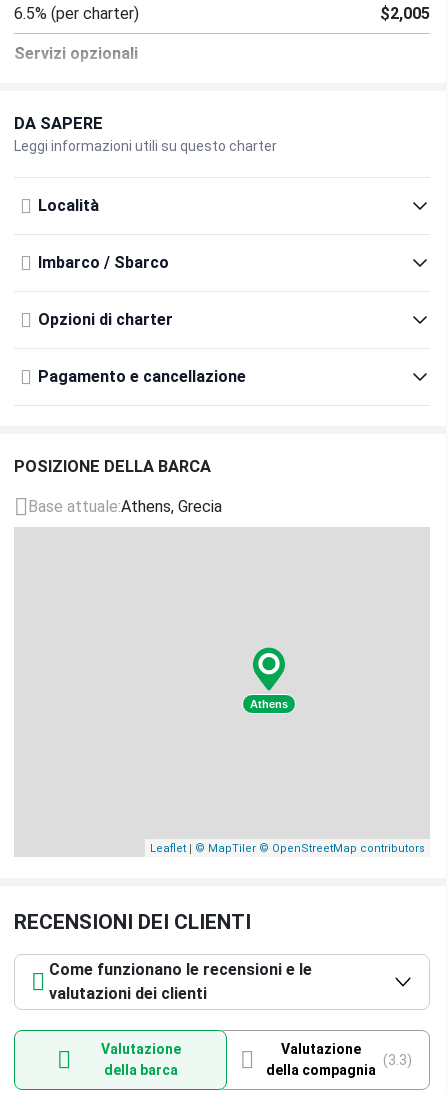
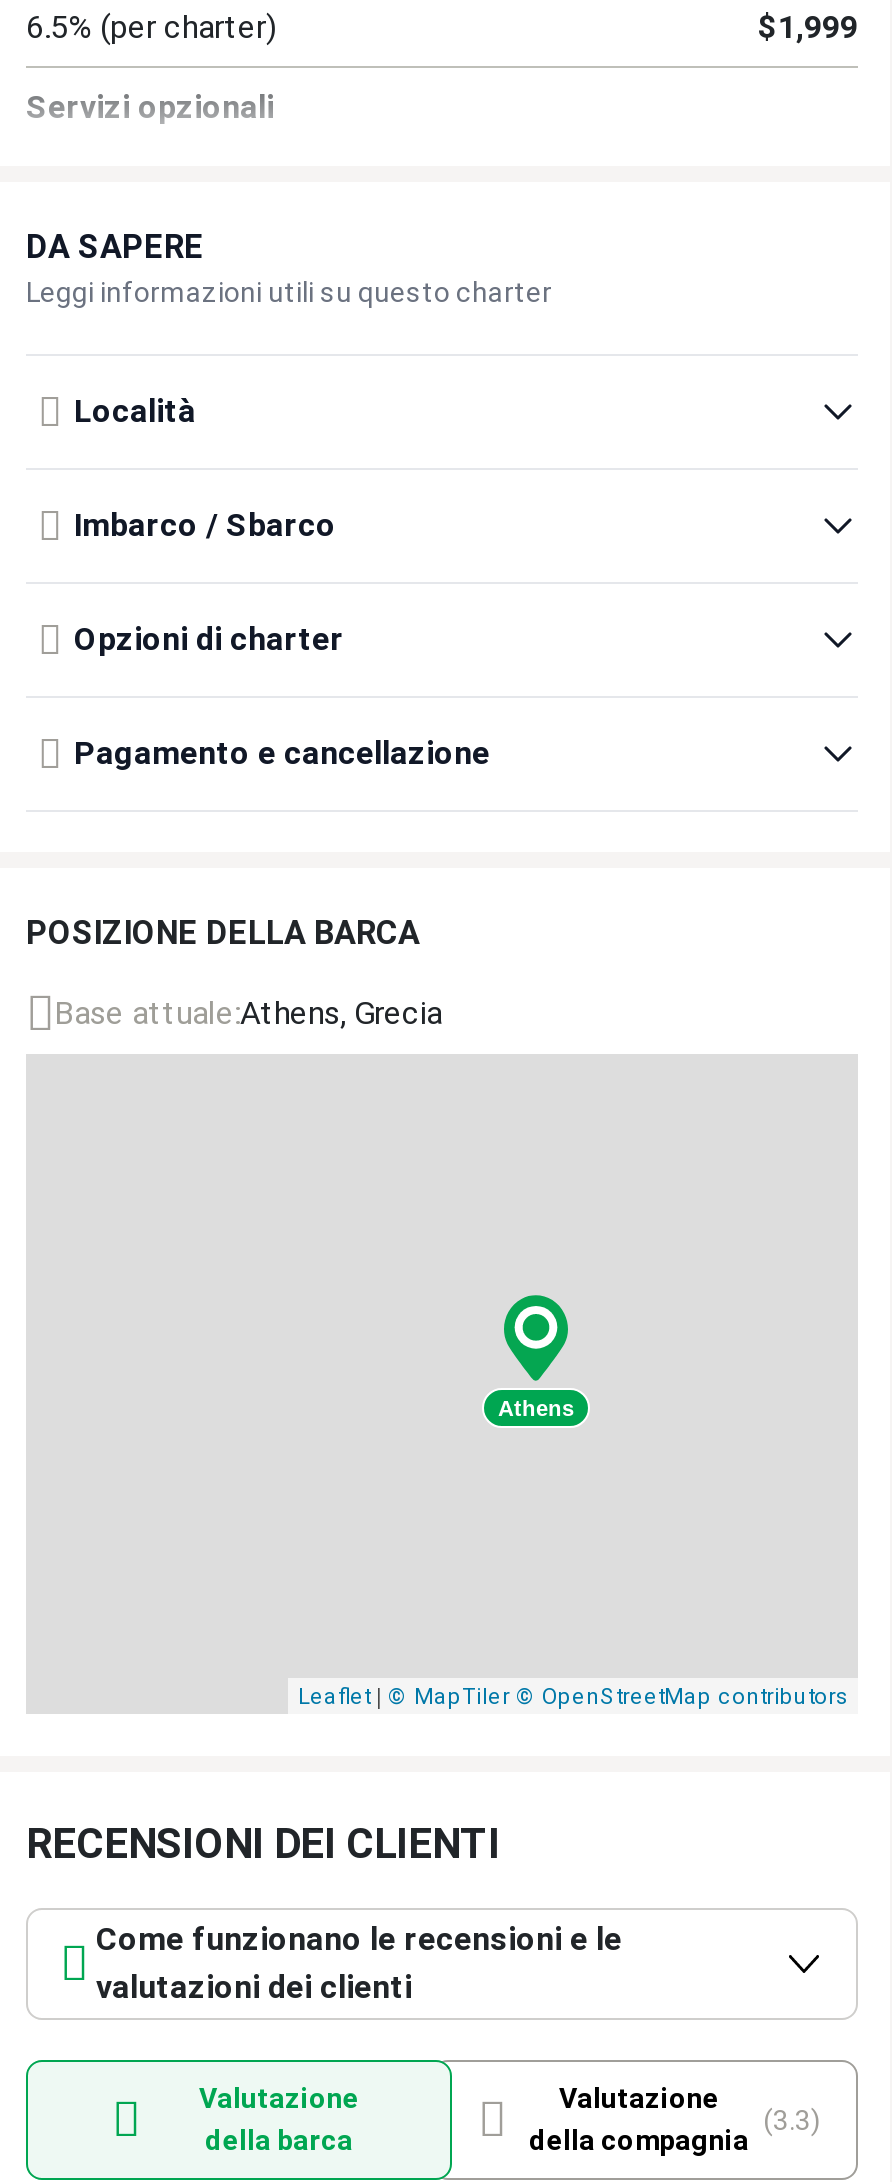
[380,4,430,23] $2,005 -> [758,8,858,46] $1,999

